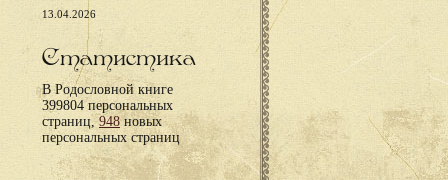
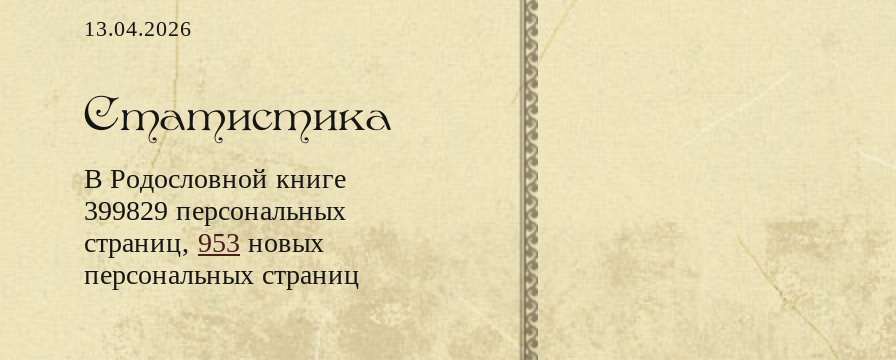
[42,98,173,113] 399804 персональных -> [84,196,346,226] 399829 персональных
[42,114,162,129] страниц, 948 новых -> [84,228,324,258] страниц, 953 новых

